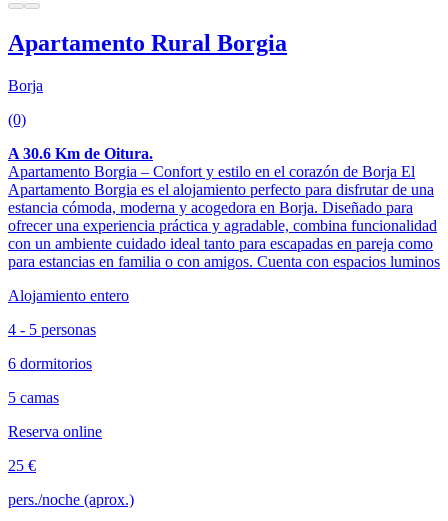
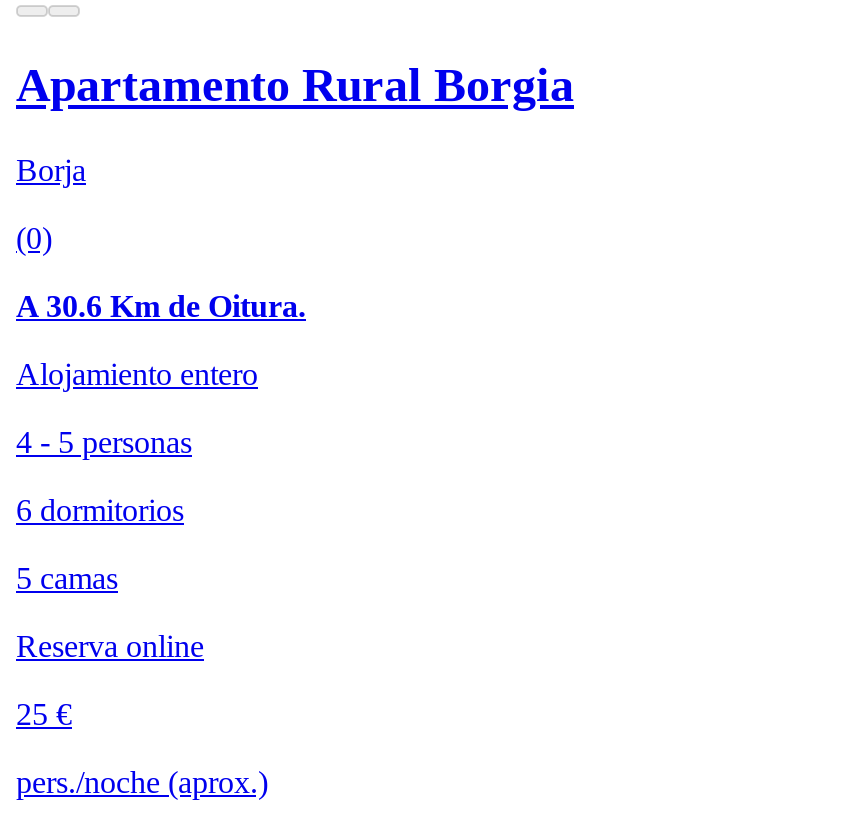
[8,163,440,270] Apartamento Borgia – Confort y estilo en el corazón de Borja El | Apartamento Borgia es el alojamiento perfecto para disfrutar de una | estancia cómoda, moderna y acogedora en Borja. Diseñado para | ofrecer una experiencia práctica y agradable, combina funcionalidad | con un ambiente cuidado ideal tanto para escapadas en pareja como | para estancias en familia o con amigos. Cuenta con espacios luminos -> none

